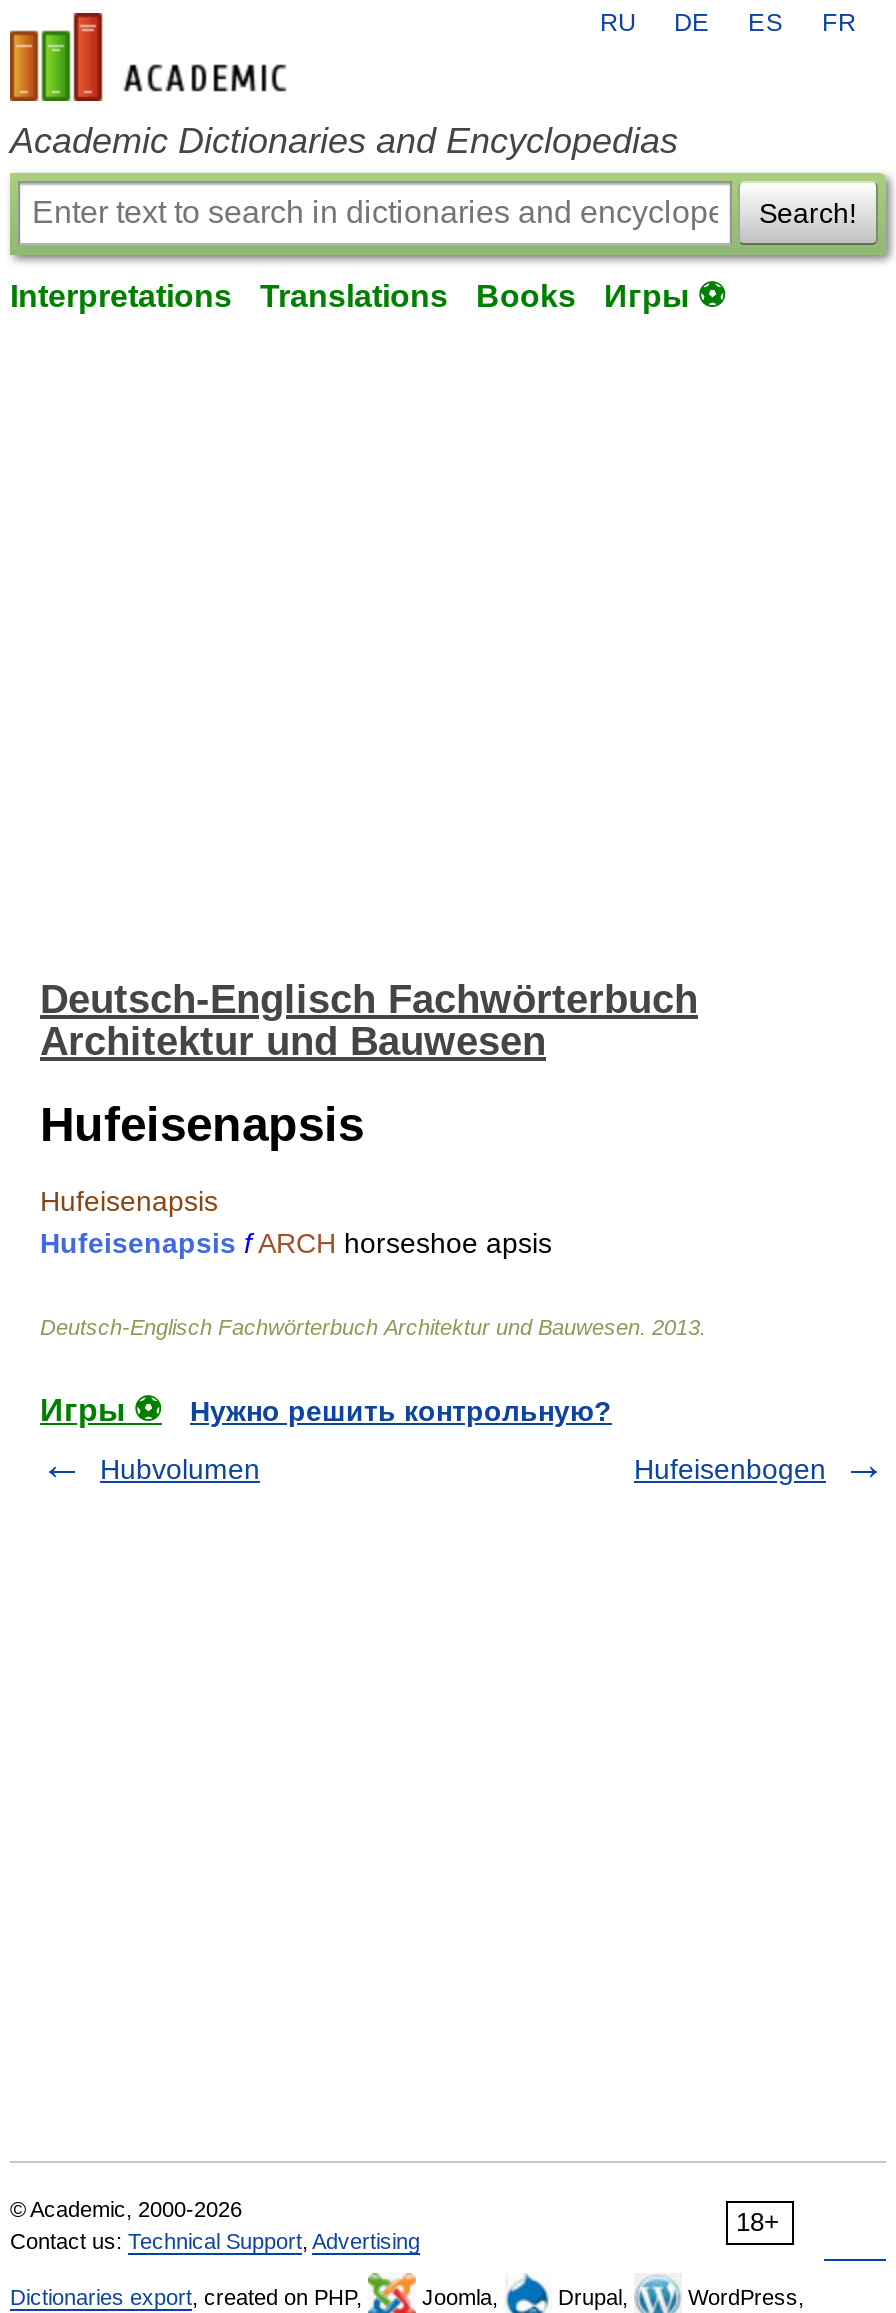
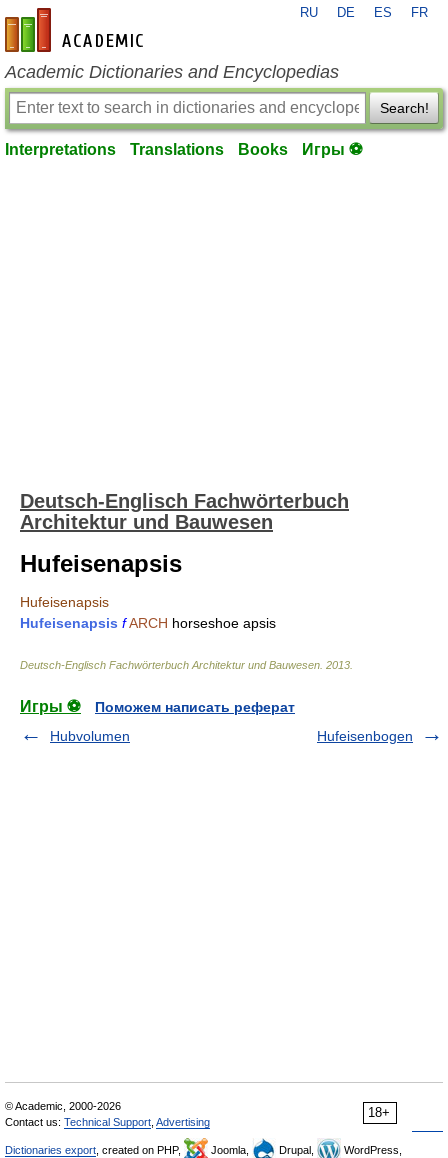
[190,1395,612,1427] Нужно решить контрольную? -> [95,699,295,715] Поможем написать реферат

